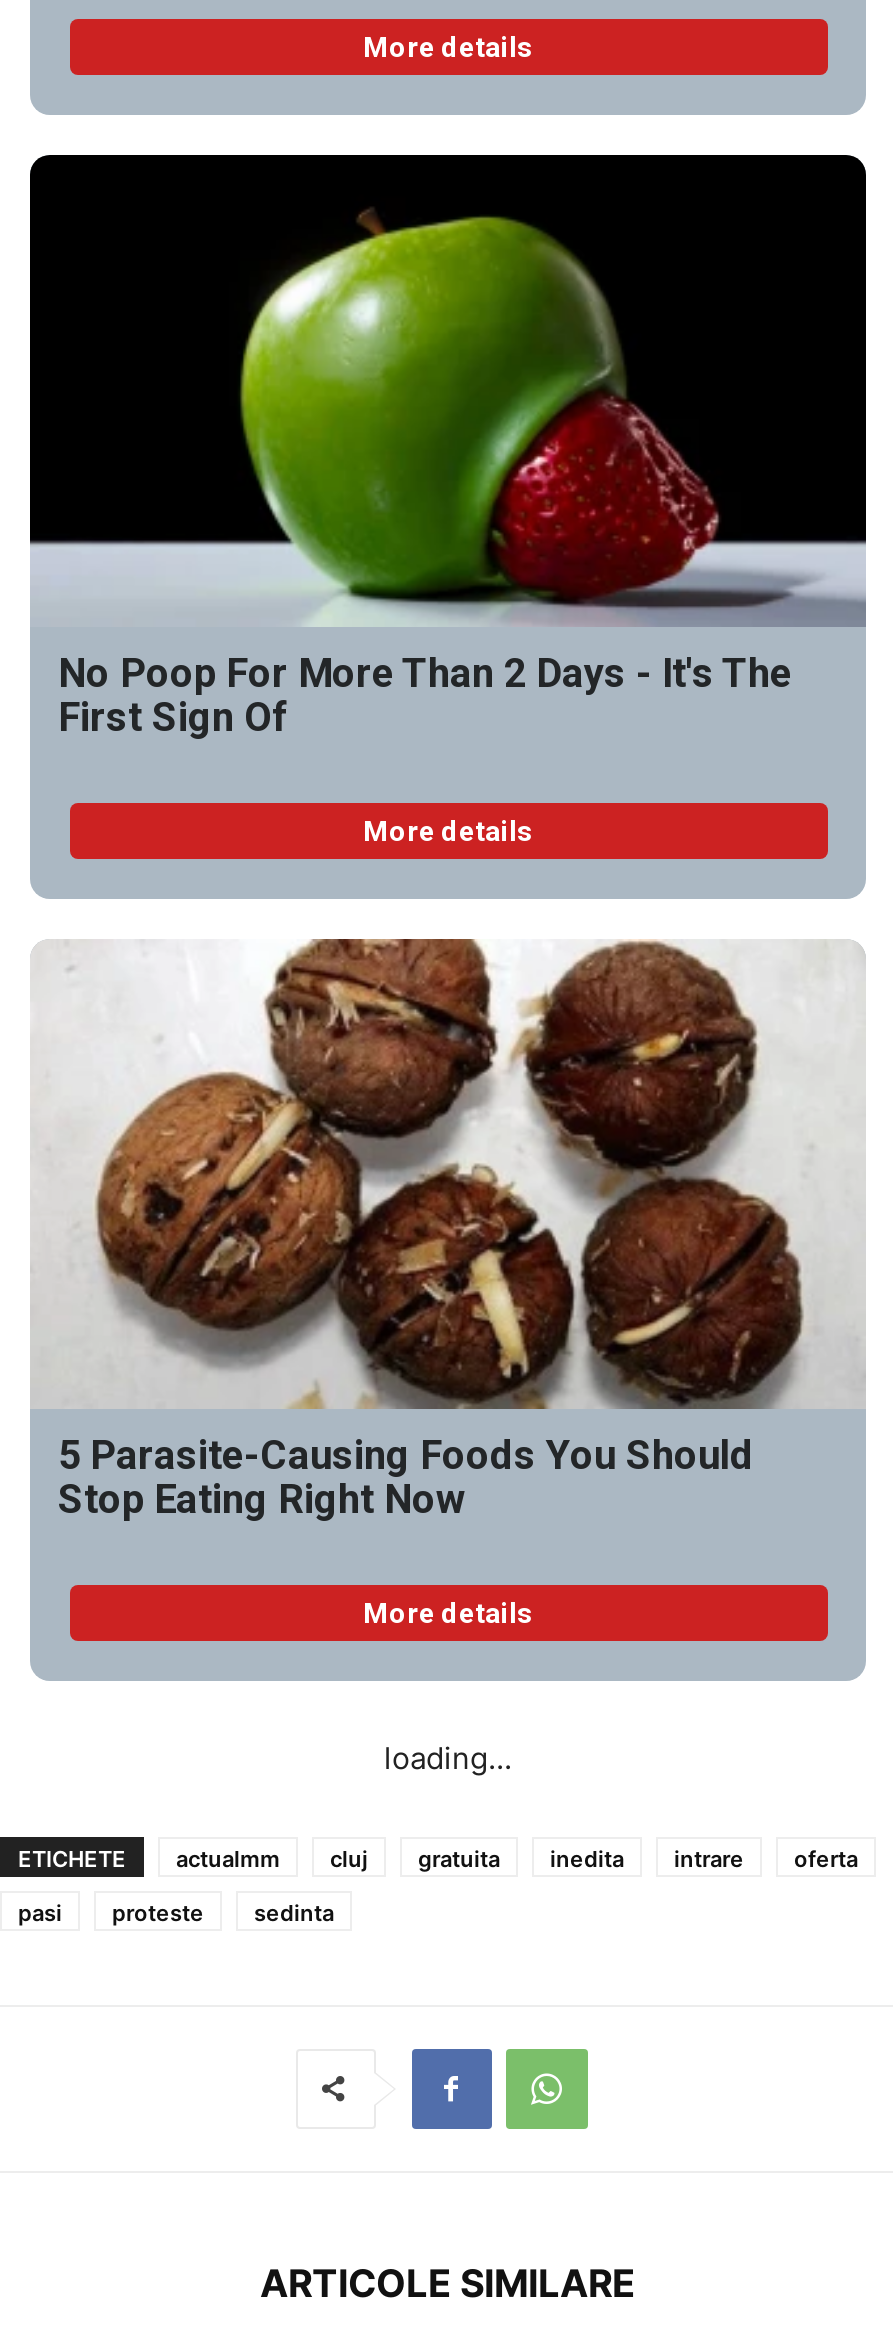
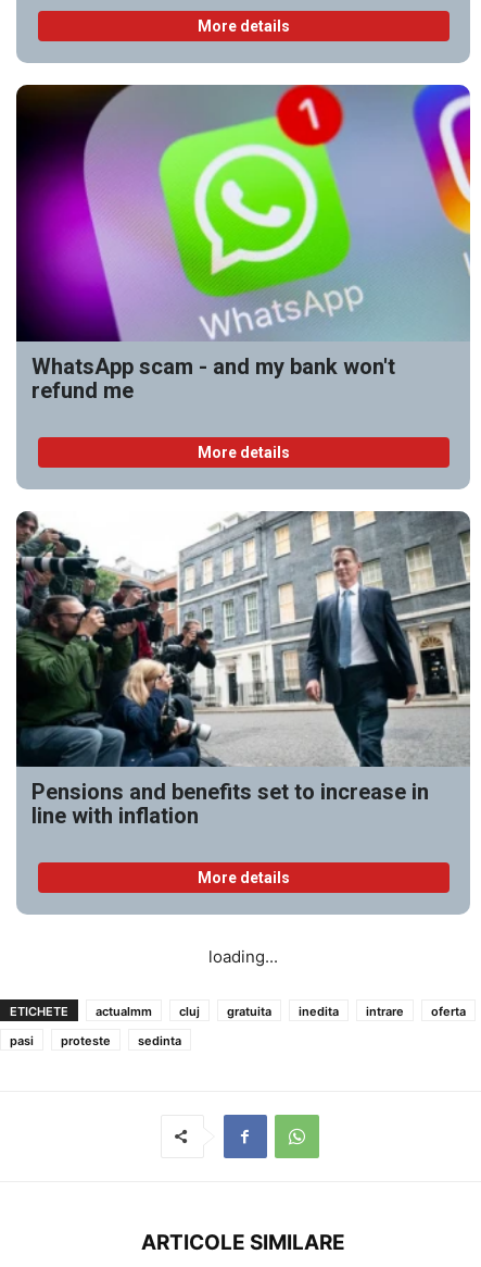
[30,153,868,740] [image] | No Poop For More Than 2 Days - It's The | First Sign Of -> [15,84,471,403] [image] | WhatsApp scam - and my bank won't | refund me
[30,937,866,1522] [image] | 5 Parasite-Causing Foods You Should | Stop Eating Right Now -> [15,510,471,828] [image] | Pensions and benefits set to increase in | line with inflation

